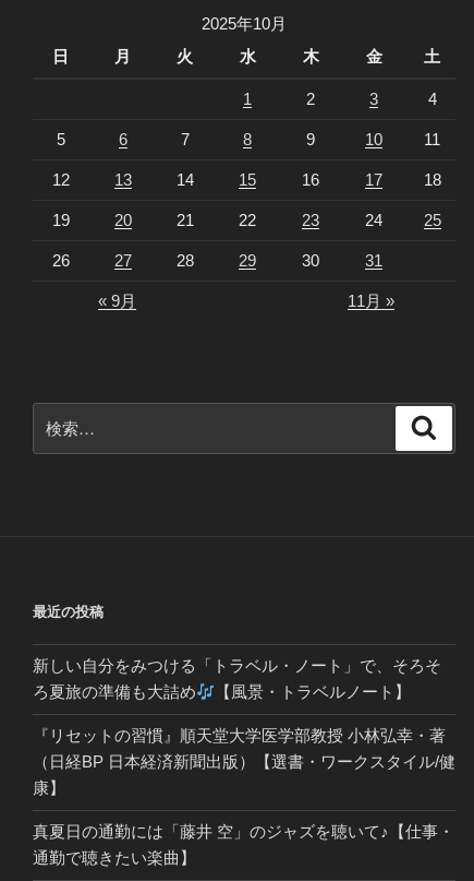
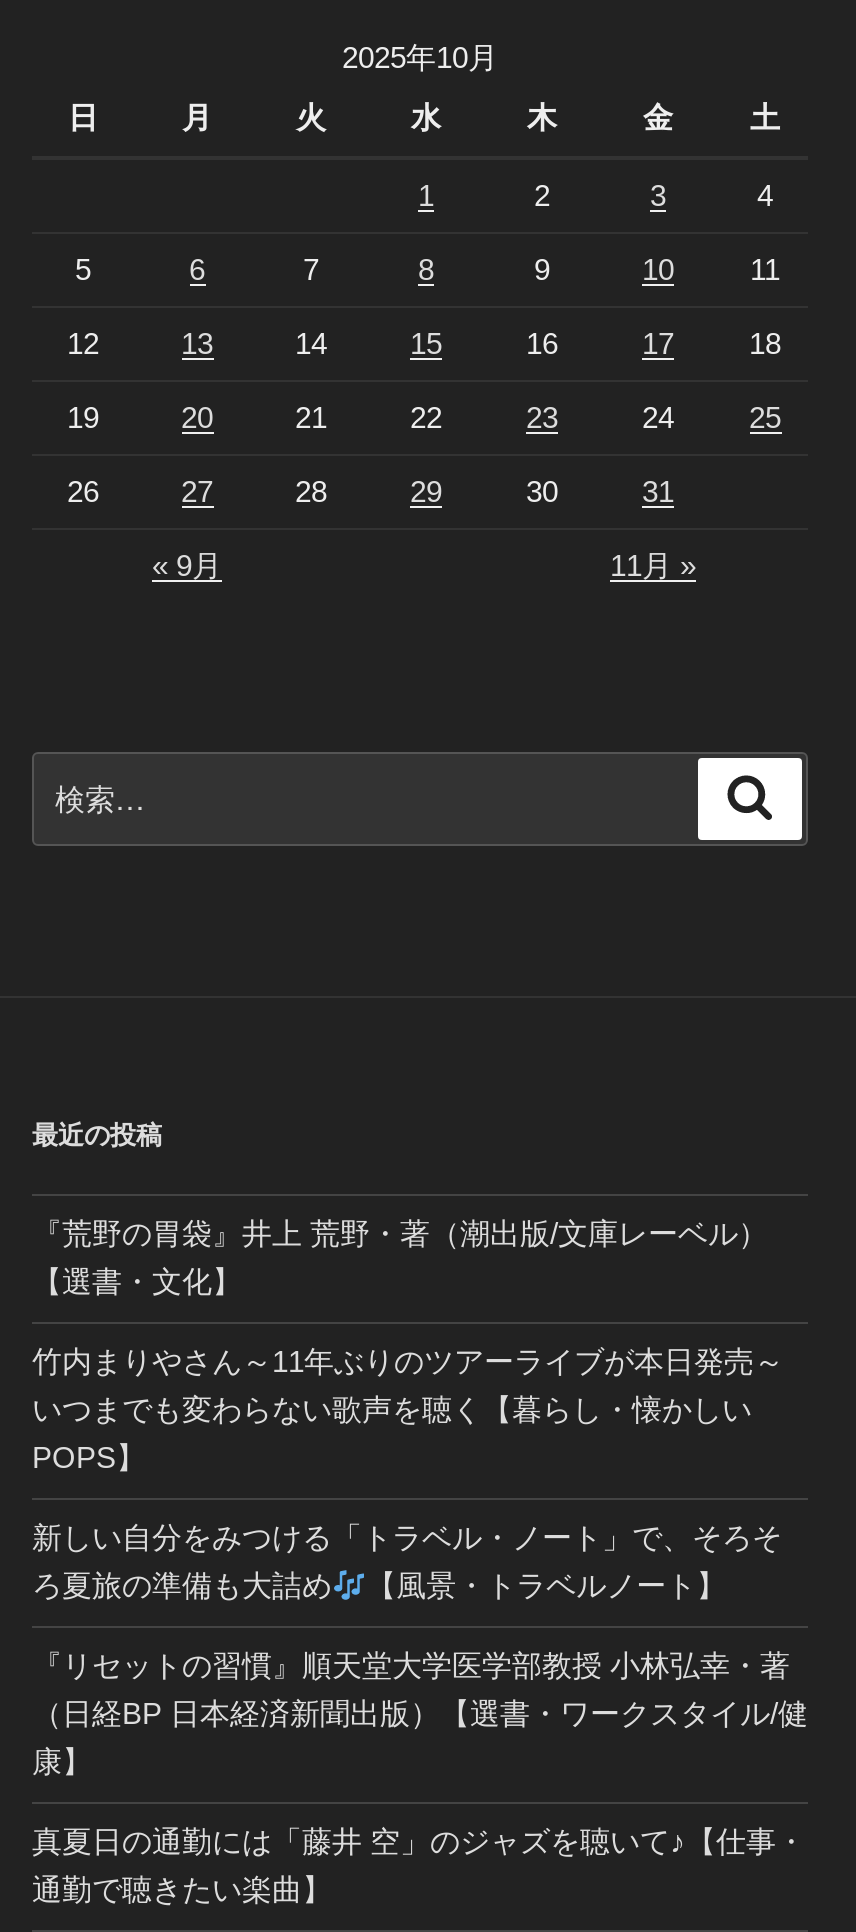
none -> [32,1216,784,1474] 『荒野の胃袋』井上 荒野・著（潮出版/文庫レーベル） | 【選書・文化】 | 竹内まりやさん～11年ぶりのツアーライブが本日発売～ | いつまでも変わらない歌声を聴く【暮らし・懐かしい | POPS】

